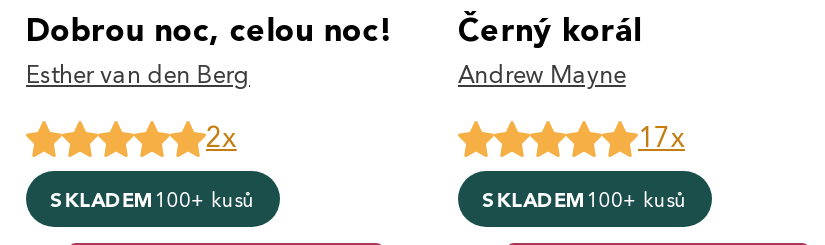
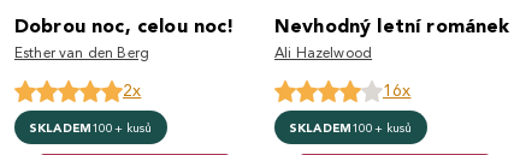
[458,11,642,89] Černý korál | Andrew Mayne -> [274,14,510,61] Nevhodný letní románek | Ali Hazelwood
[638,121,685,155] 17x -> [383,81,411,101] 16x

